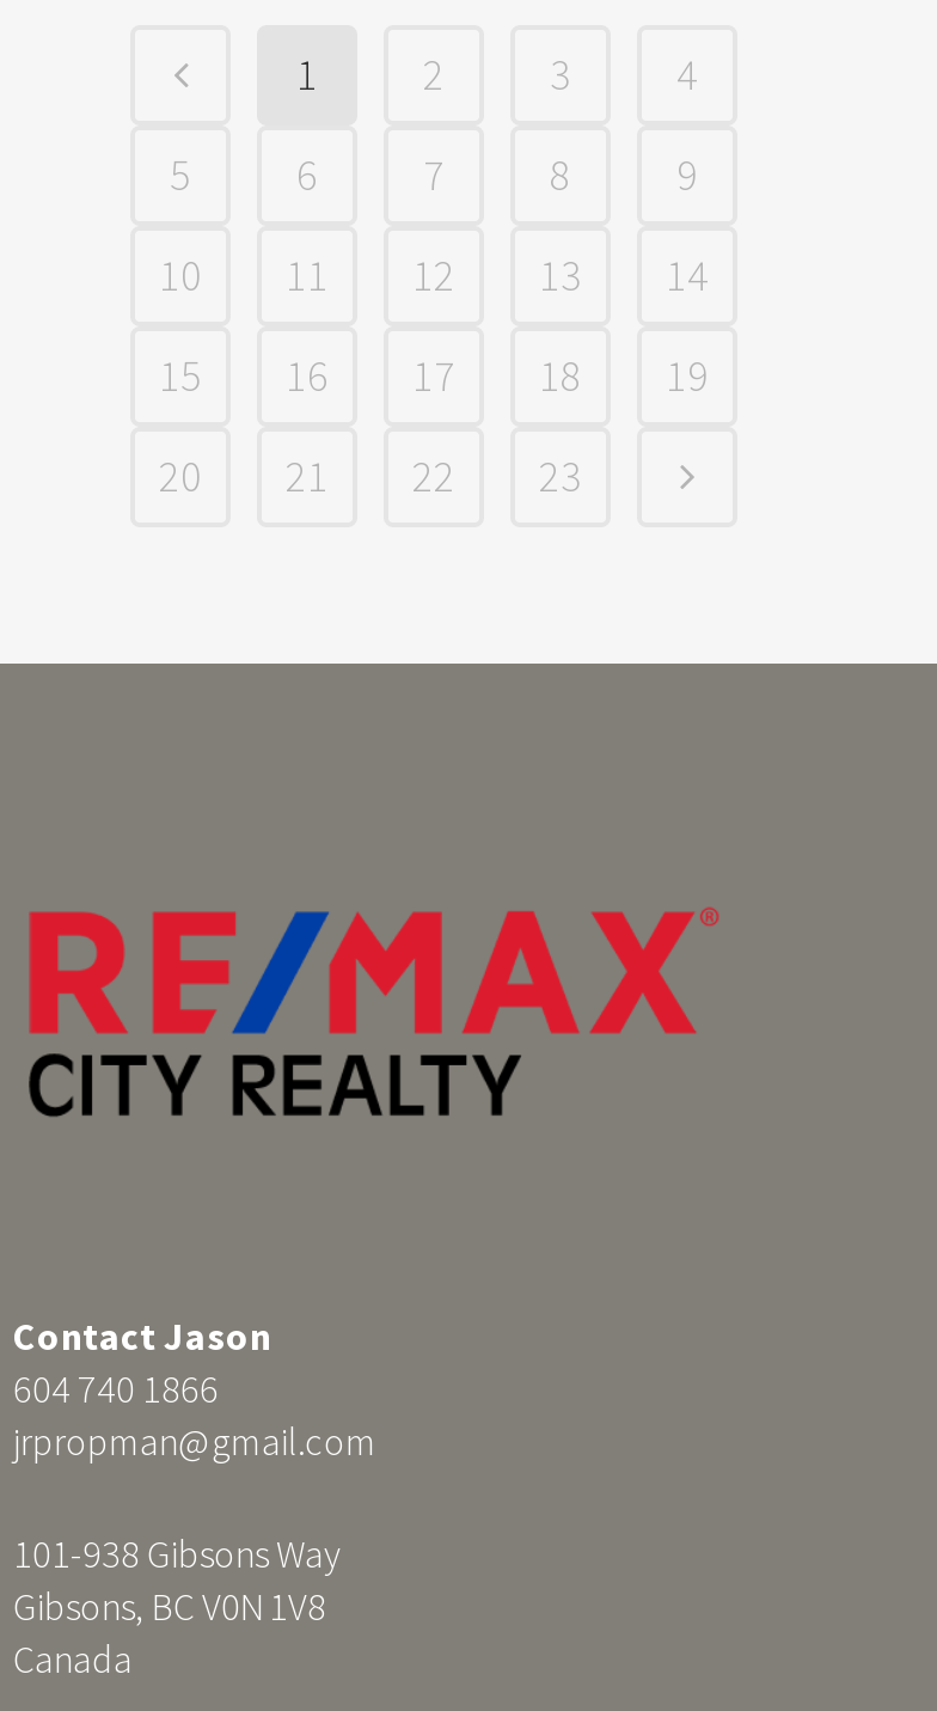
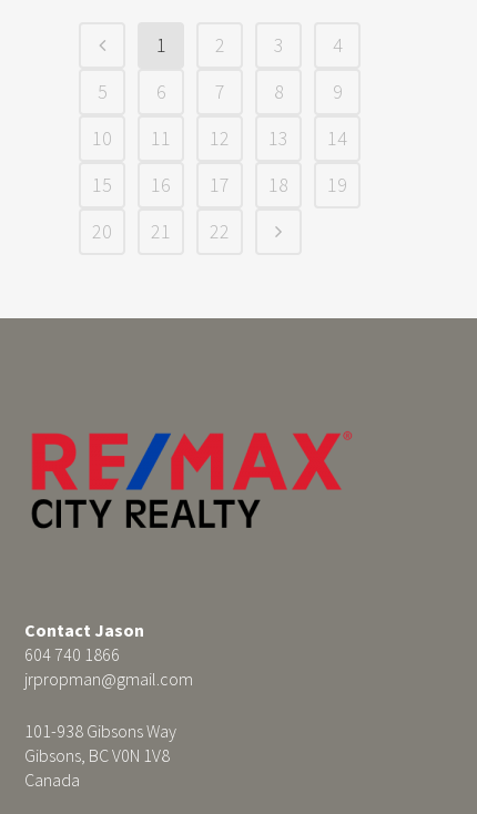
[539,448,582,503] 23 -> none

